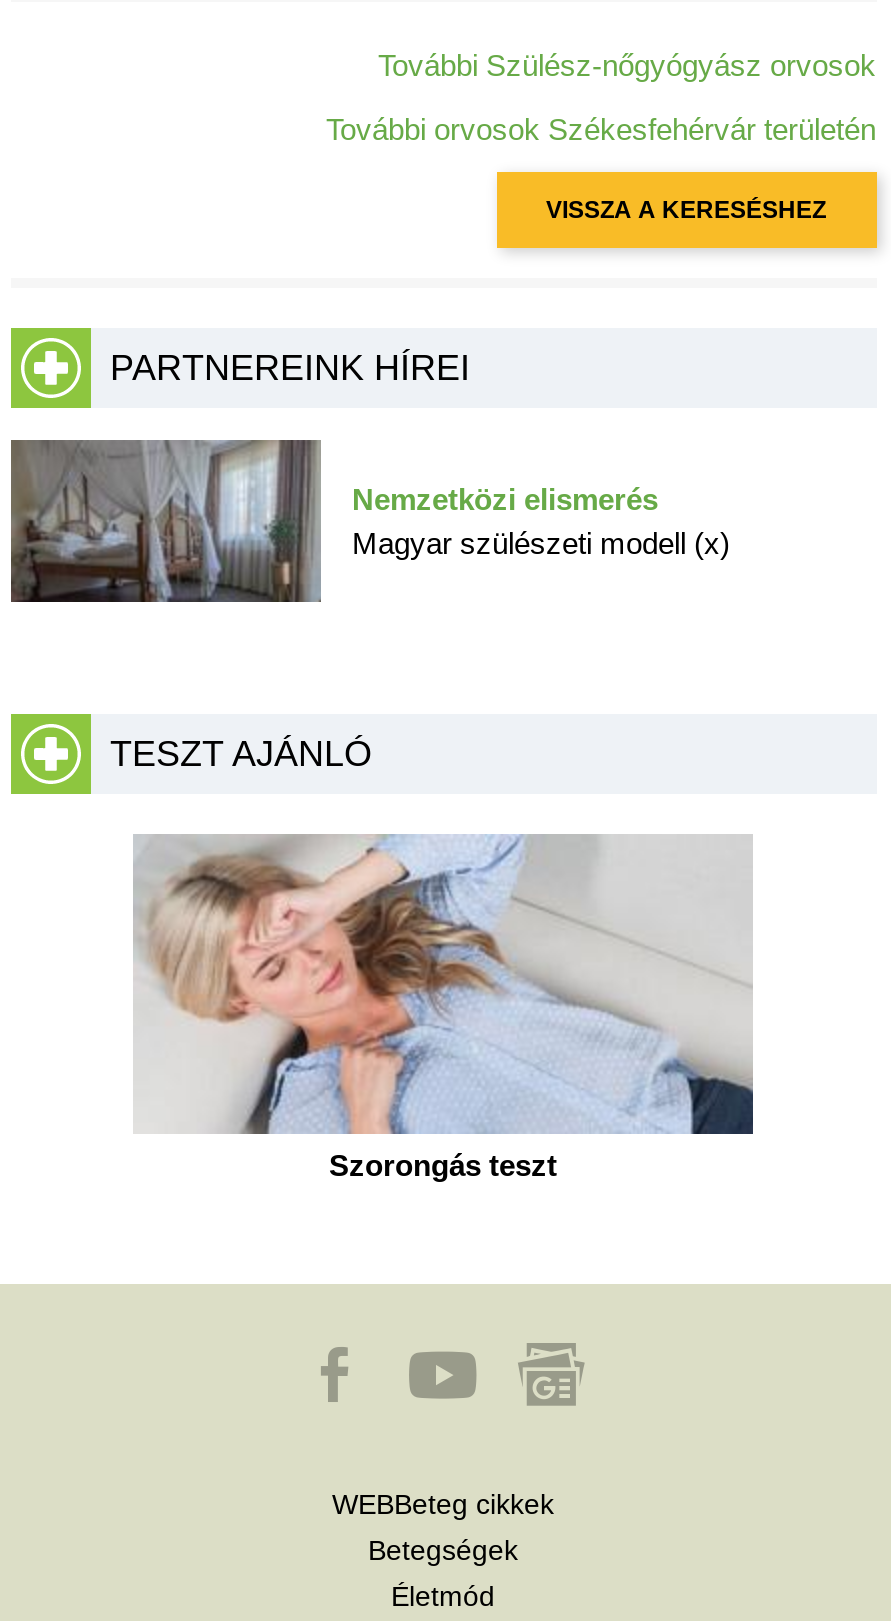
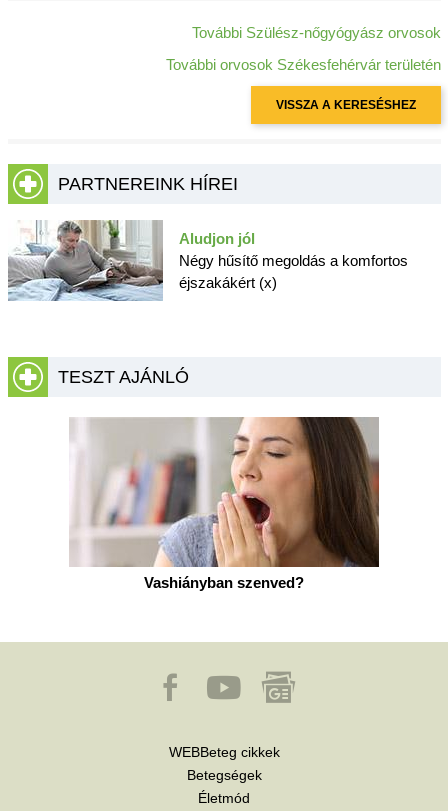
[9,438,730,604] [image] | Nemzetközi elismerés | Magyar szülészeti modell (x) -> [8,220,407,302] [image] | Aludjon jól | Négy hűsítő megoldás a komfortos | éjszakákért (x)
[133,834,755,1182] [image] | Szorongás teszt -> [70,416,380,591] [image] | Vashiányban szenved?

